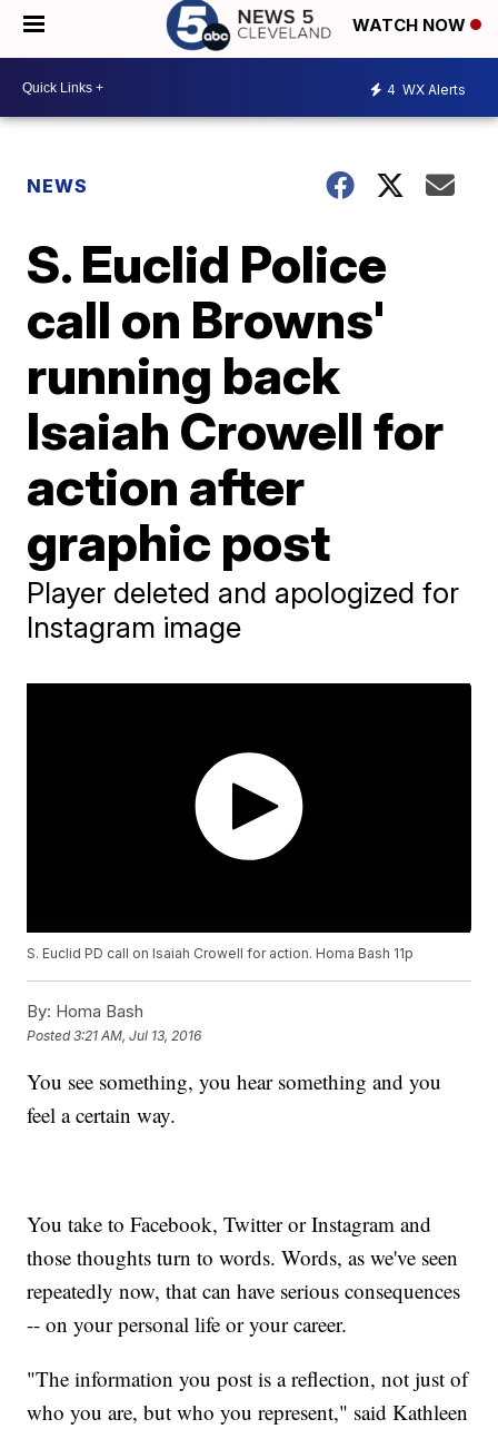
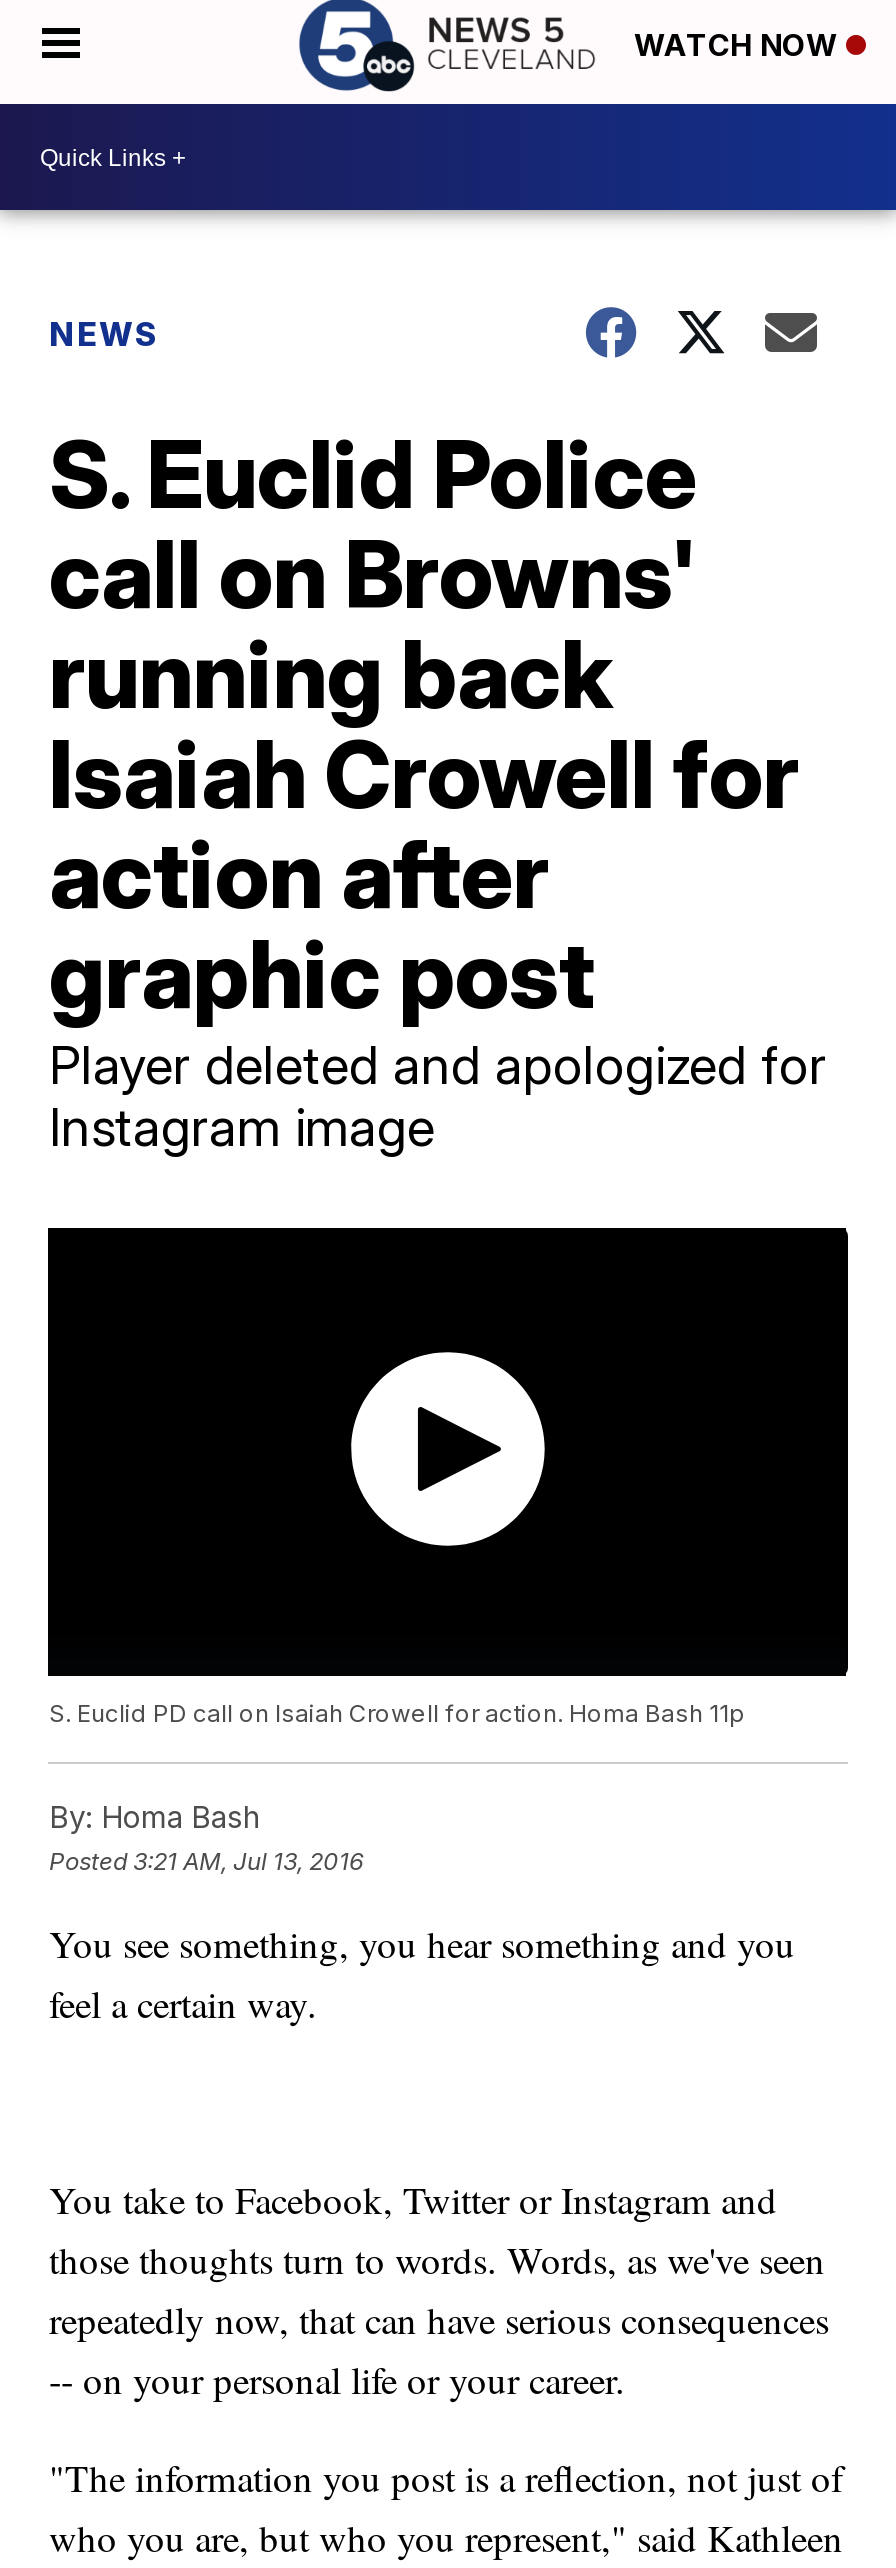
[387,81,466,97] 4 WX Alerts -> none

